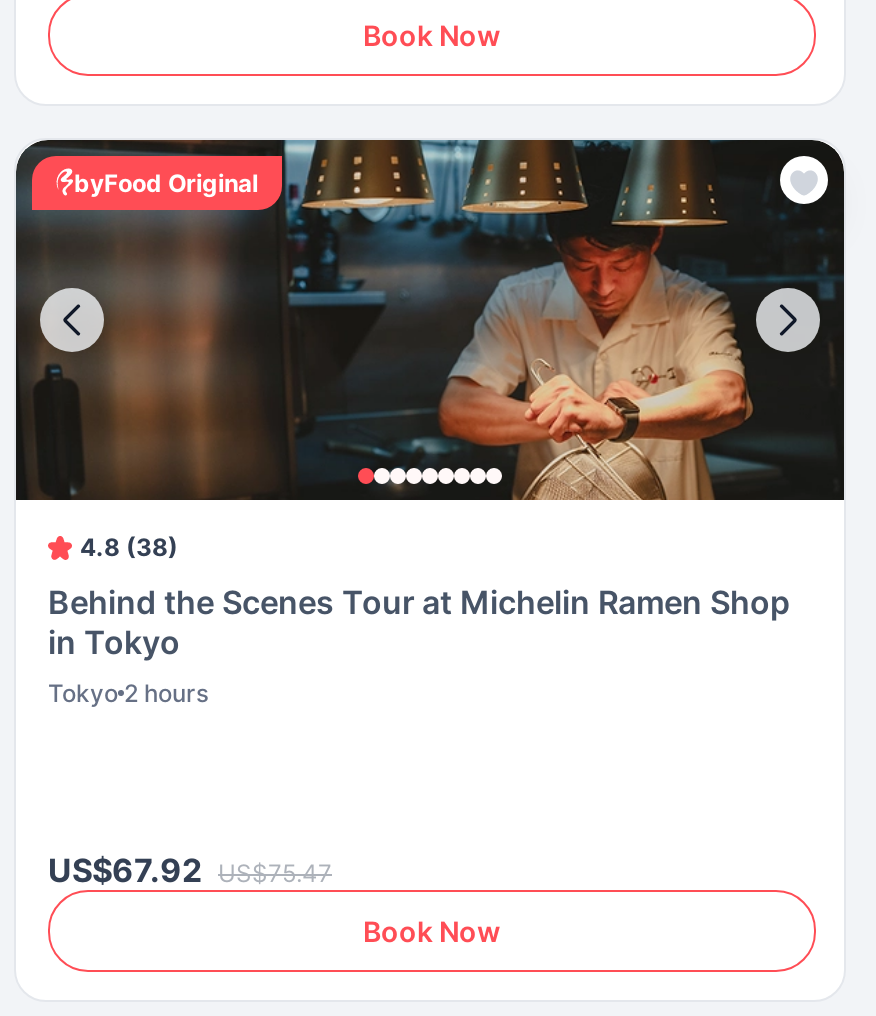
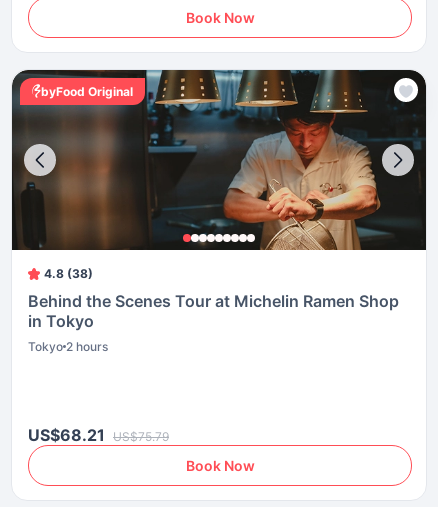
[48,850,332,890] US$67.92 US$75.47 -> [28,425,169,445] US$68.21 US$75.79

